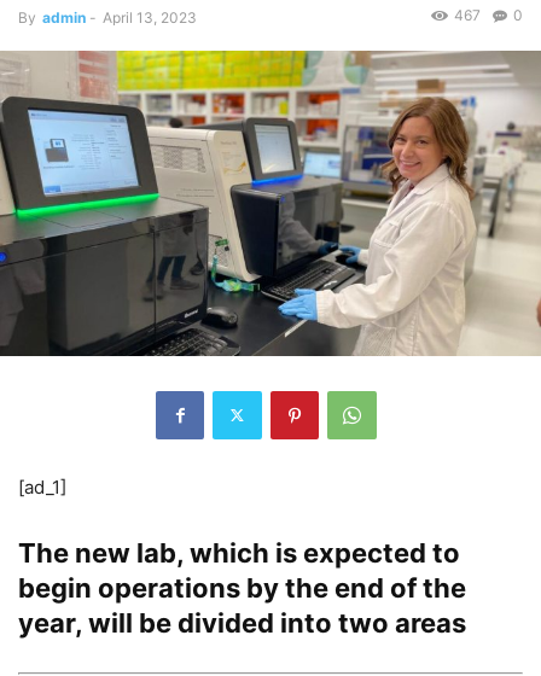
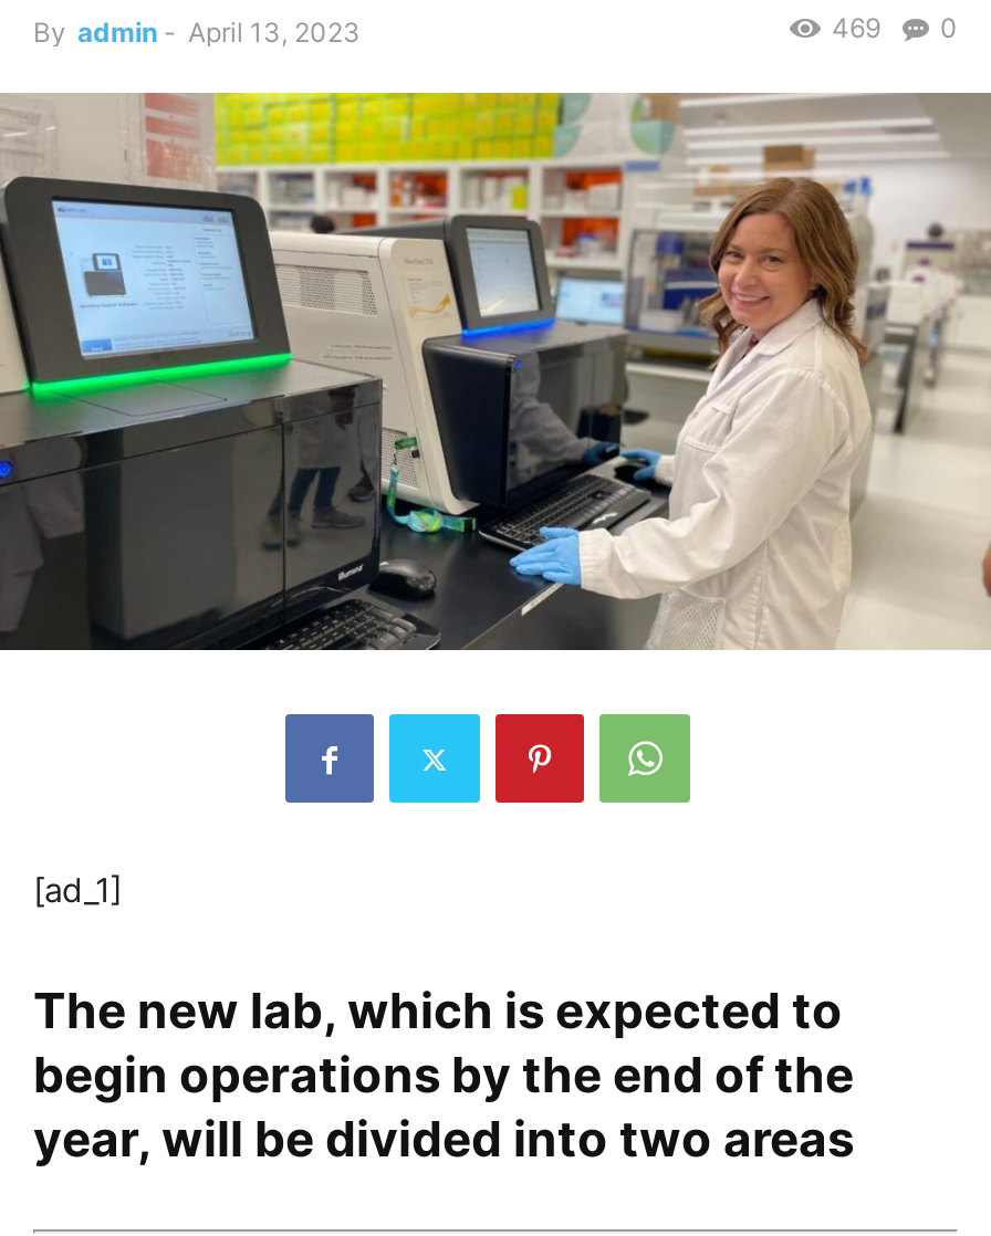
[454,6,523,24] 467 0 -> [832,11,958,44] 469 0

